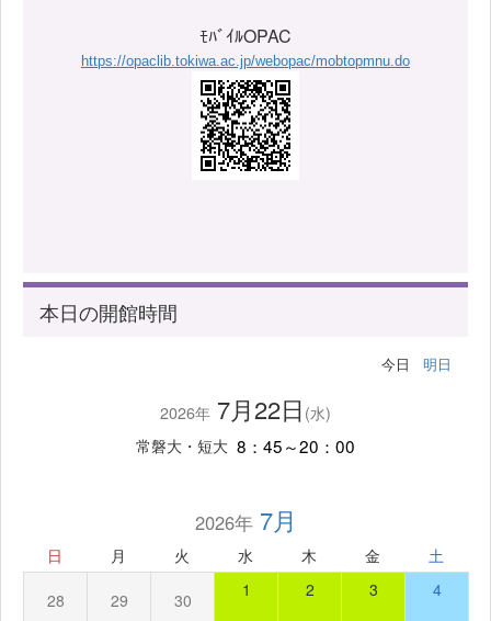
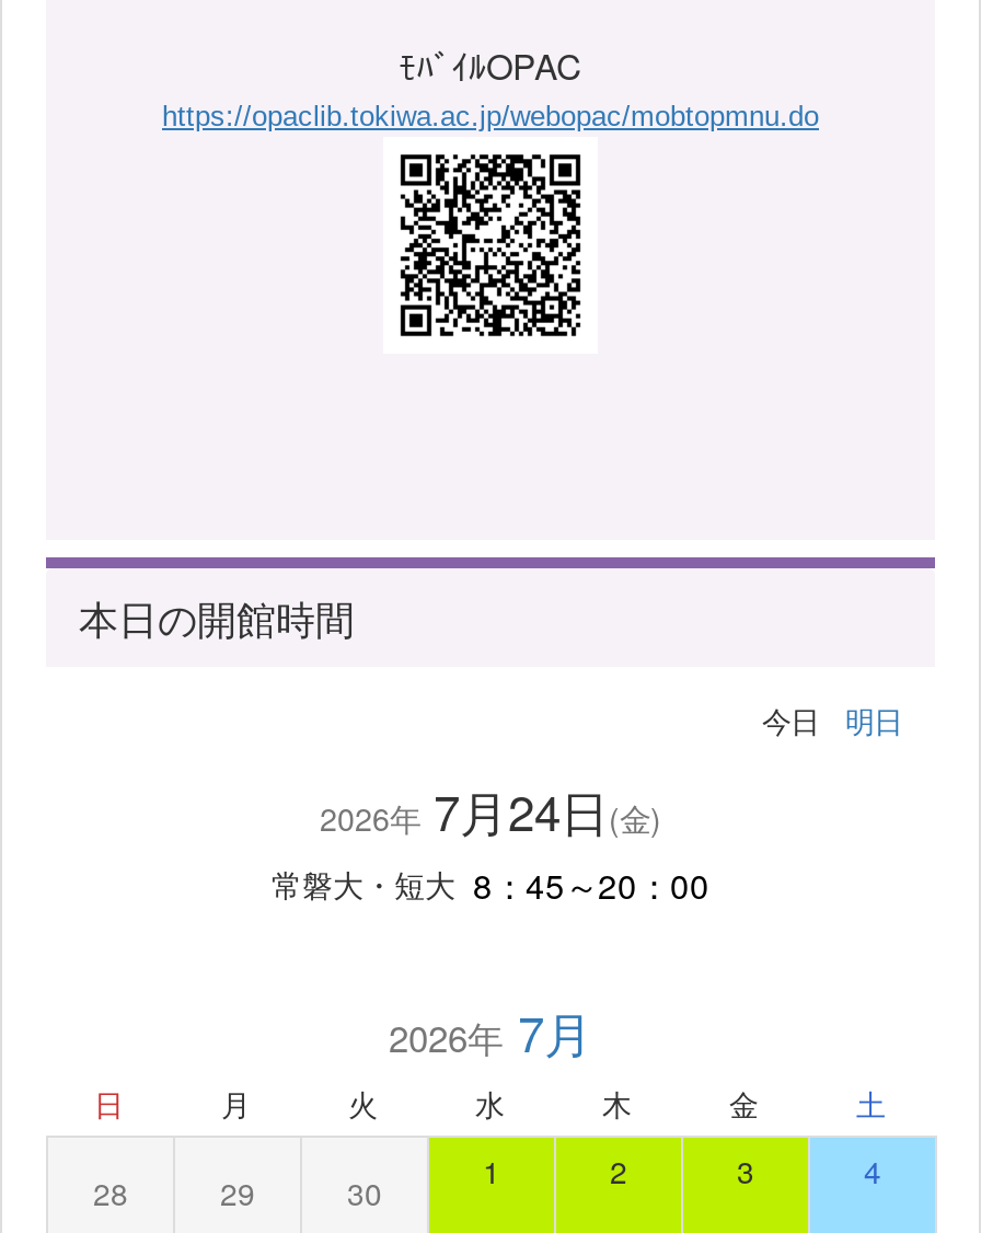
[160,392,331,426] 2026年 7月22日(水) -> [320,777,661,845] 2026年 7月24日(金)

